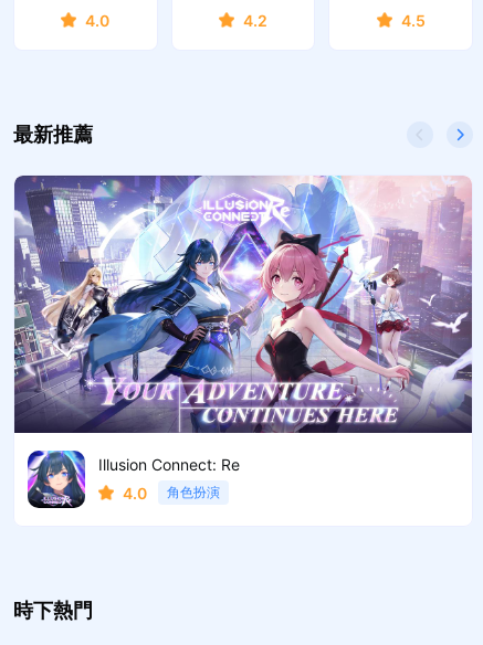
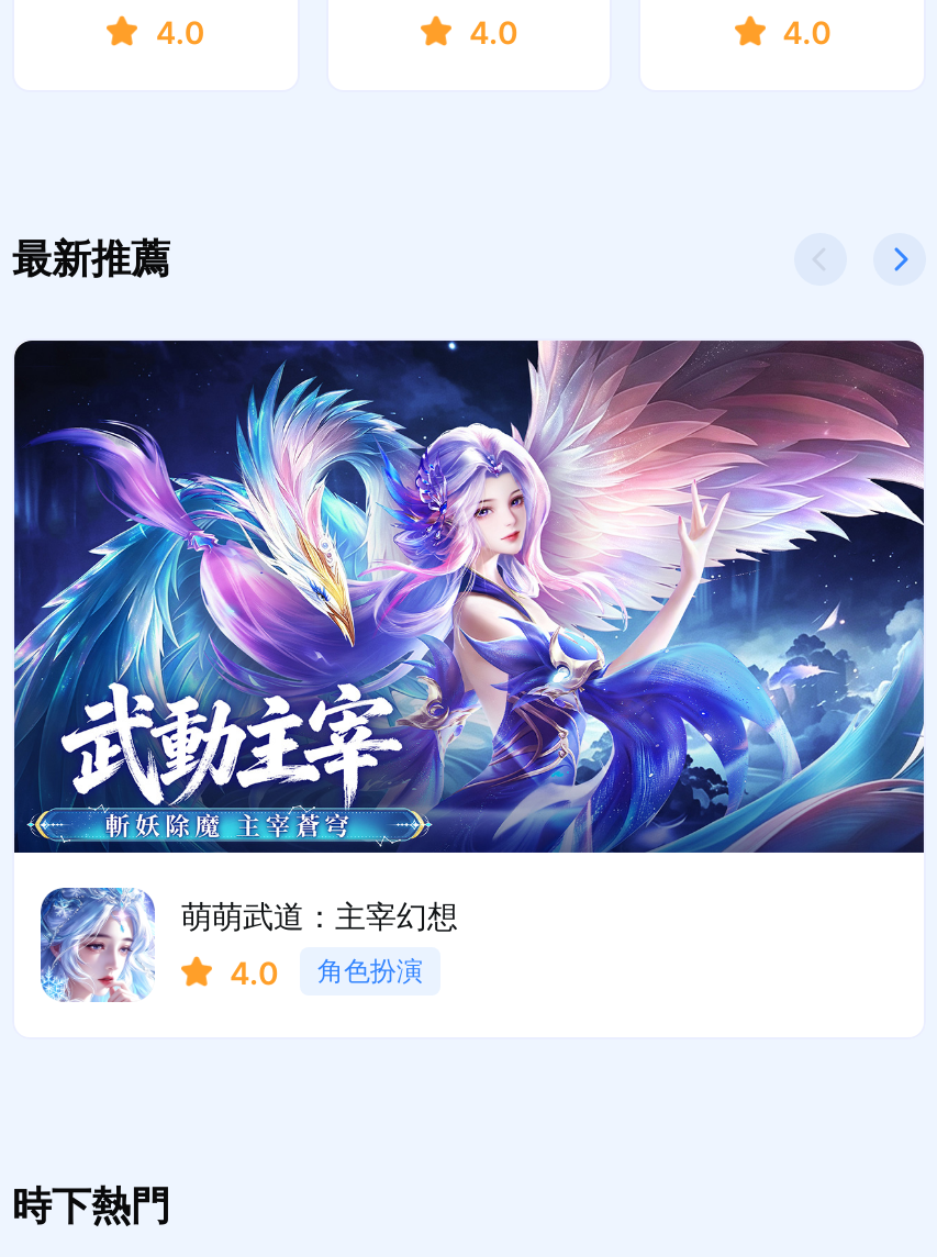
[243,11,267,30] 4.2 -> [469,13,517,50] 4.0
[401,11,425,30] 4.5 -> [782,13,831,50] 4.0
[13,175,473,474] [image] | Illusion Connect: Re -> [12,338,926,934] [image] | 萌萌武道：主宰幻想
[27,451,86,509] [image] -> [38,888,155,1002] [image]

